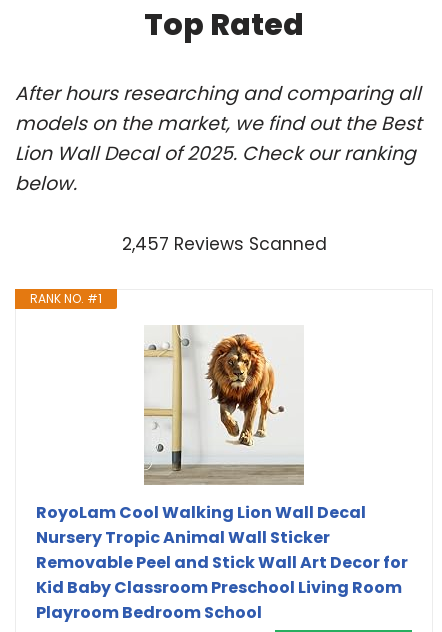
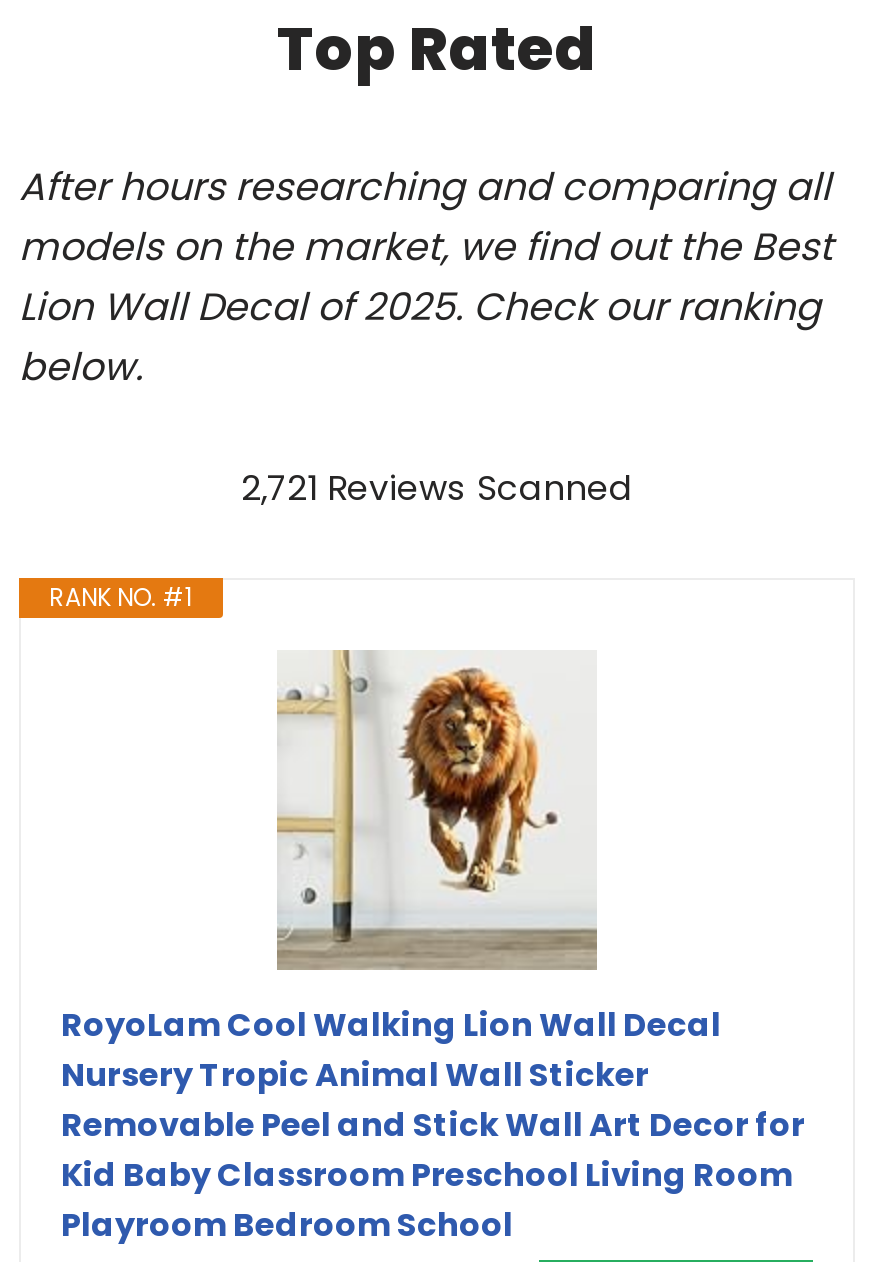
[121,232,326,256] 2,457 Reviews Scanned -> [241,464,633,512] 2,721 Reviews Scanned

